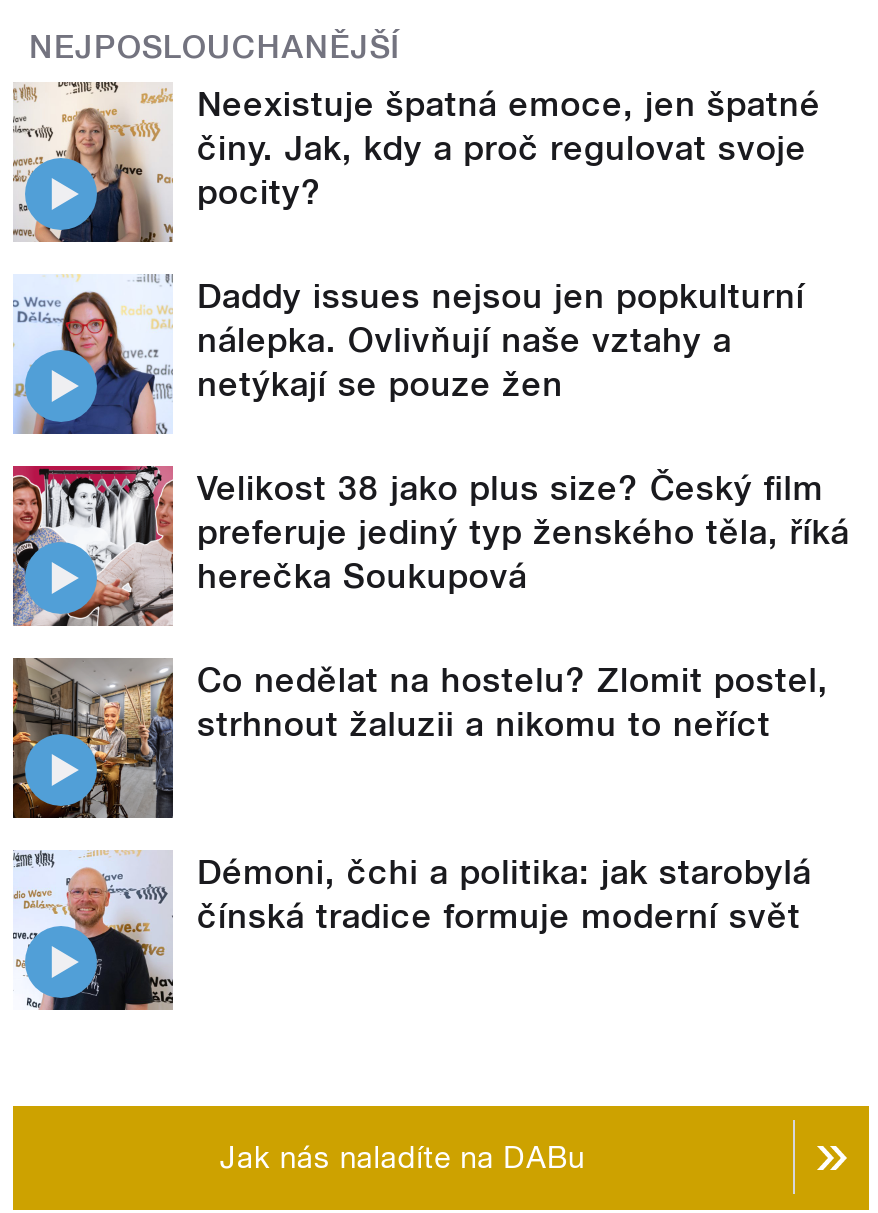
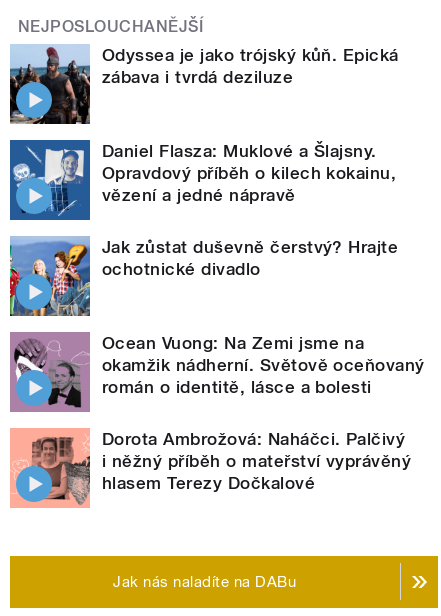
[13,80,821,244] [image] | Neexistuje špatná emoce, jen špatné | činy. Jak, kdy a proč regulovat svoje | pocity? -> [9,44,399,124] [image] | Odyssea je jako trójský kůň. Epická | zábava i tvrdá deziluze
[13,274,805,436] [image] | Daddy issues nejsou jen popkulturní | nálepka. Ovlivňují naše vztahy a | netýkají se pouze žen -> [9,139,396,221] [image] | Daniel Flasza: Muklové a Šlajsny. | Opravdový příběh o kilech kokainu, | vězení a jedné nápravě
[11,464,849,628] [image] | Velikost 38 jako plus size? Český film | preferuje jediný typ ženského těla, říká | herečka Soukupová -> [9,236,398,317] [image] | Jak zůstat duševně čerstvý? Hrajte | ochotnické divadlo
[11,656,829,820] [image] | Co nedělat na hostelu? Zlomit postel, | strhnout žaluzii a nikomu to neříct -> [10,332,425,412] [image] | Ocean Vuong: Na Zemi jsme na | okamžik nádherní. Světově oceňovaný | román o identitě, lásce a bolesti
[11,850,811,1012] [image] | Démoni, čchi a politika: jak starobylá | čínská tradice formuje moderní svět -> [9,428,411,509] [image] | Dorota Ambrožová: Naháčci. Palčivý | i něžný příběh o mateřství vyprávěný | hlasem Terezy Dočkalové

